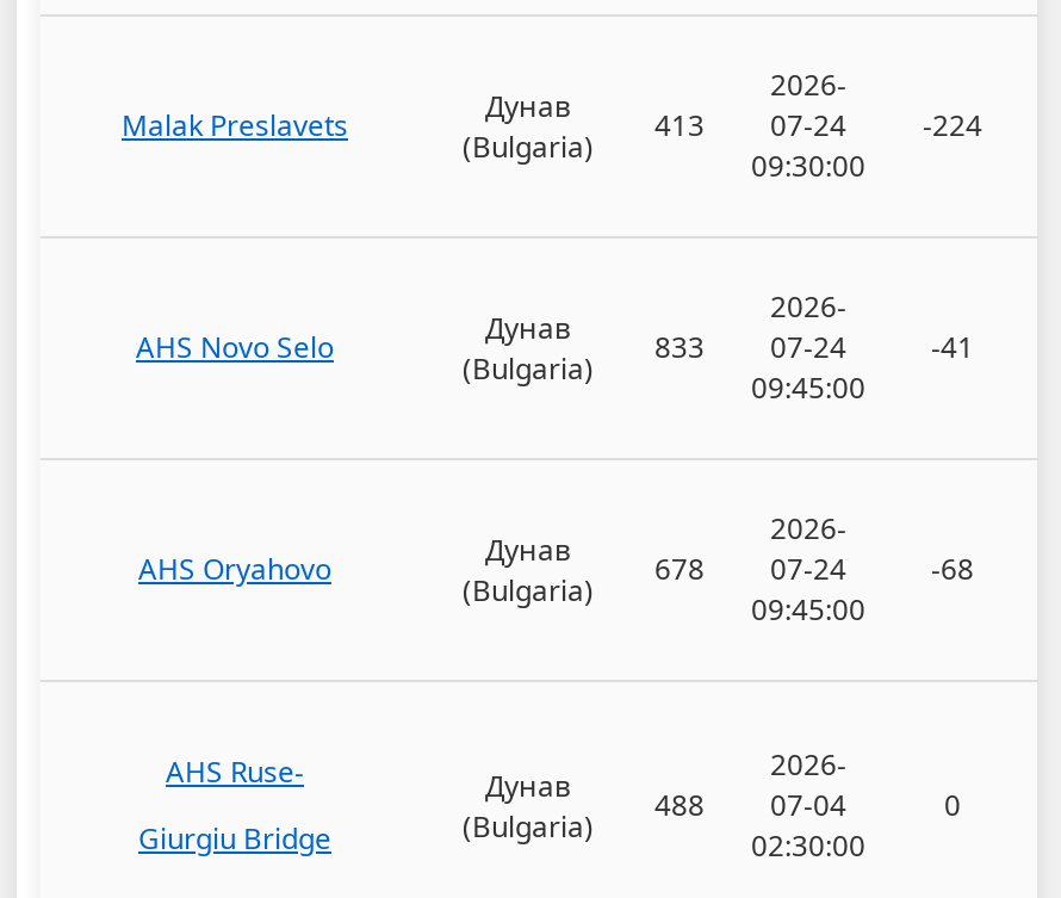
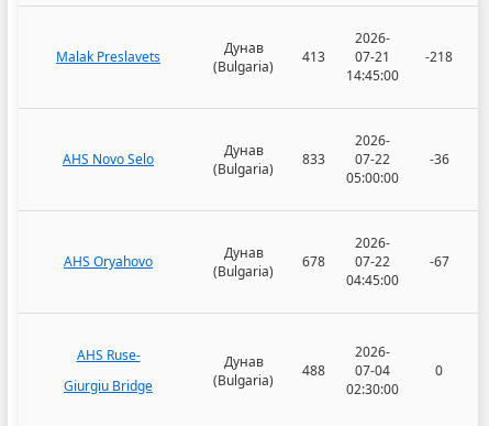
[770,106,846,146] 07-24 -> [355,48,390,66] 07-21
[923,106,982,146] -224 -> [425,48,453,66] -218
[751,146,865,187] 09:30:00 -> [346,66,399,85] 14:45:00
[654,328,846,368] 833 07-24 -> [302,150,390,169] 833 07-22
[931,328,974,368] -41 -> [429,150,449,169] -36
[751,368,865,409] 09:45:00 -> [346,169,399,188] 05:00:00
[654,550,846,590] 678 07-24 -> [302,253,390,271] 678 07-22
[931,550,974,590] -68 -> [429,253,449,271] -67
[751,590,865,631] 09:45:00 -> [346,271,399,290] 04:45:00

